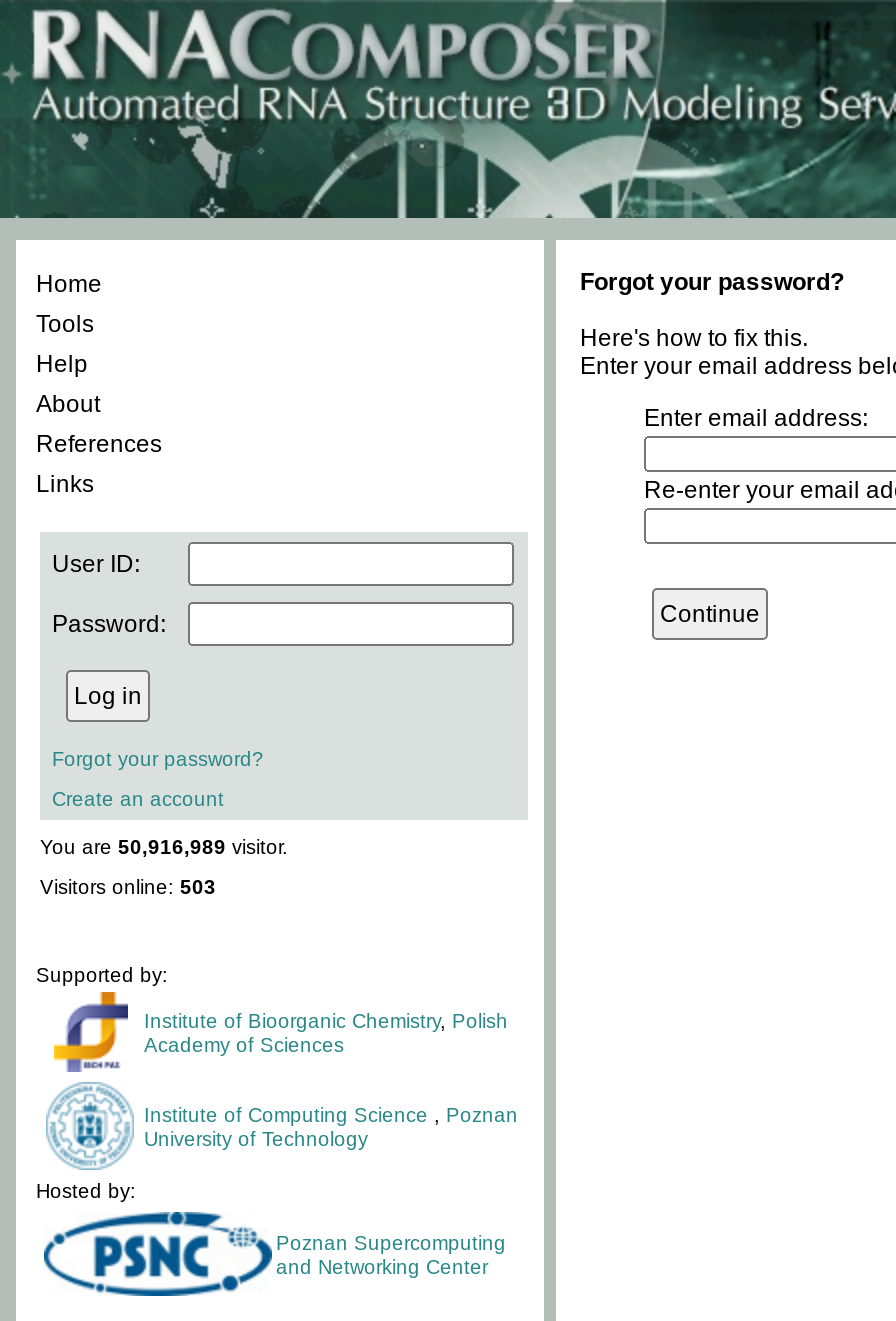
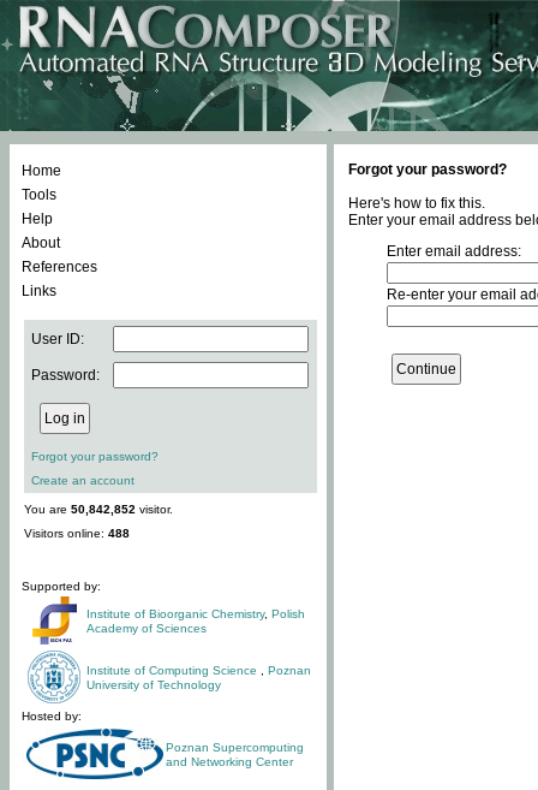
[40,836,288,858] You are 50,916,989 visitor. -> [24,503,173,516] You are 50,842,852 visitor.
[40,876,216,898] Visitors online: 503 -> [24,527,130,540] Visitors online: 488

